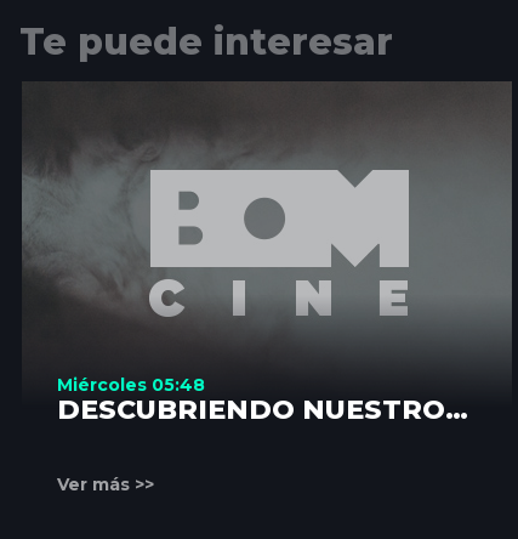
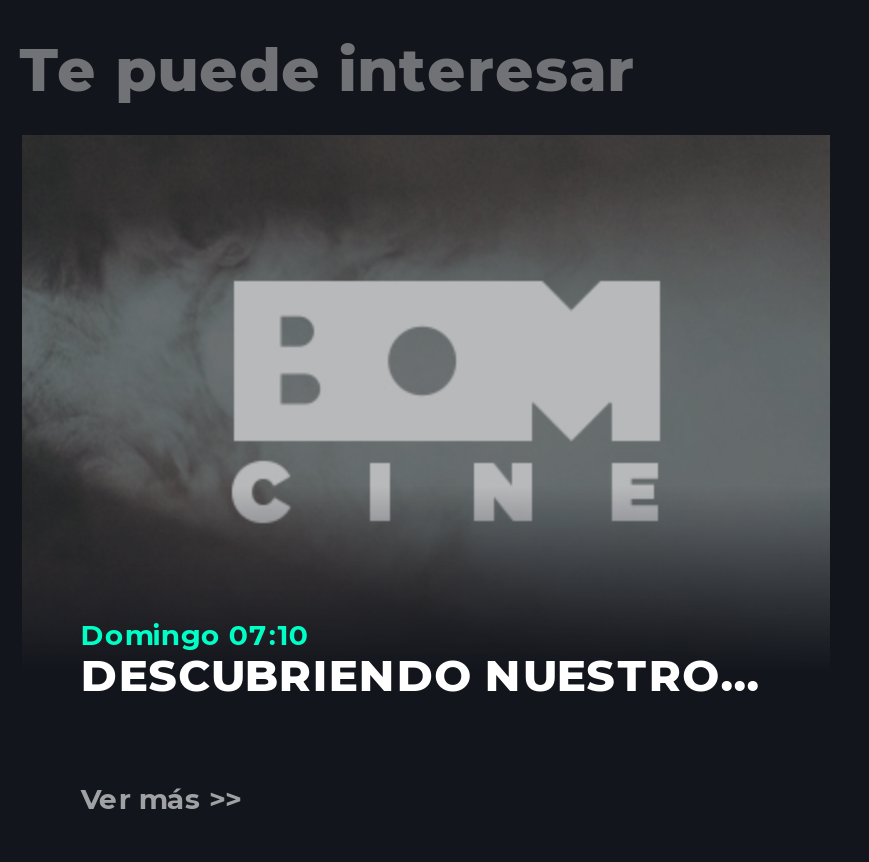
[58,374,206,396] Miércoles 05:48 -> [81,617,309,653] Domingo 07:10

